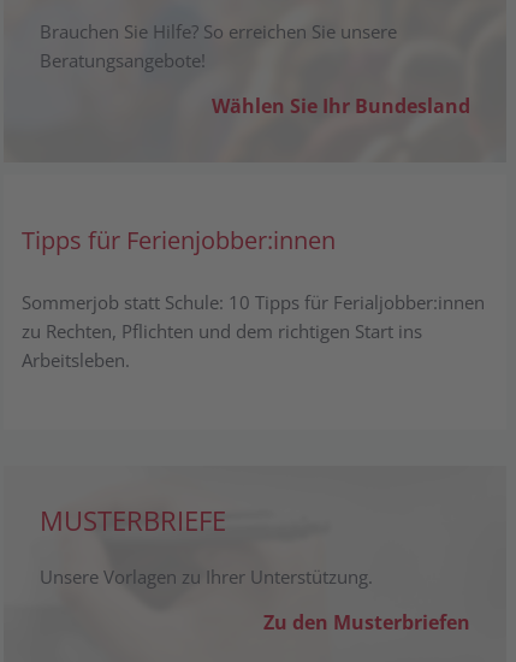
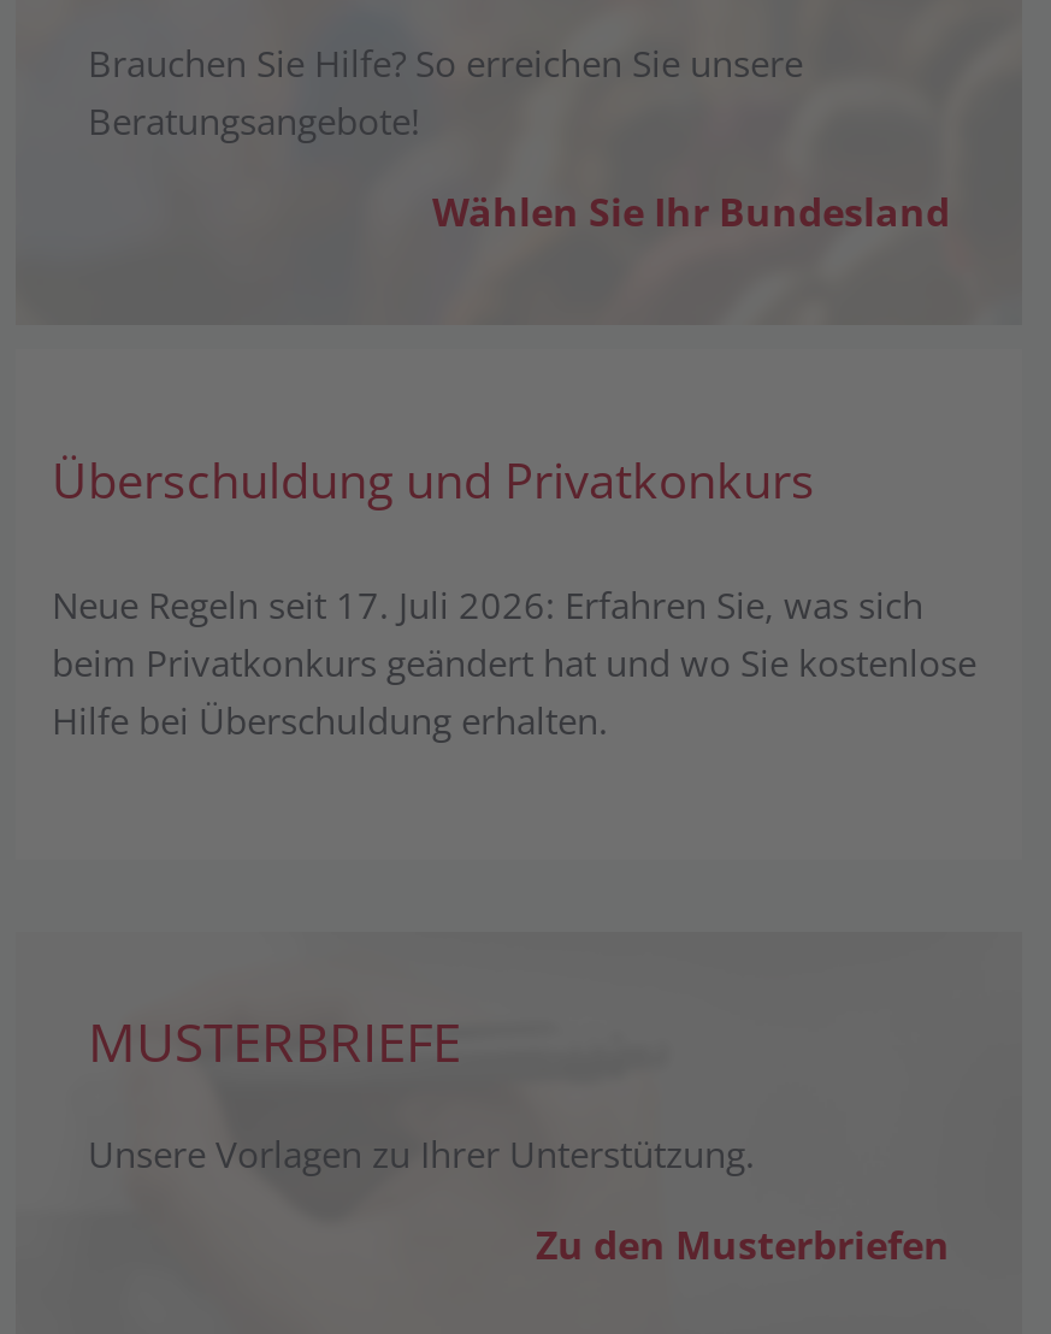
[22,224,336,256] Tipps für Ferienjobber:innen -> [52,447,815,512] Überschuldung und Privatkonkurs
[22,290,485,372] Sommerjob statt Schule: 10 Tipps für Ferialjobber:innen | zu Rechten, Pflichten und dem richtigen Start ins | Arbeitsleben. -> [52,580,976,743] Neue Regeln seit 17. Juli 2026: Erfahren Sie, was sich | beim Privatkonkurs geändert hat und wo Sie kostenlose | Hilfe bei Überschuldung erhalten.

